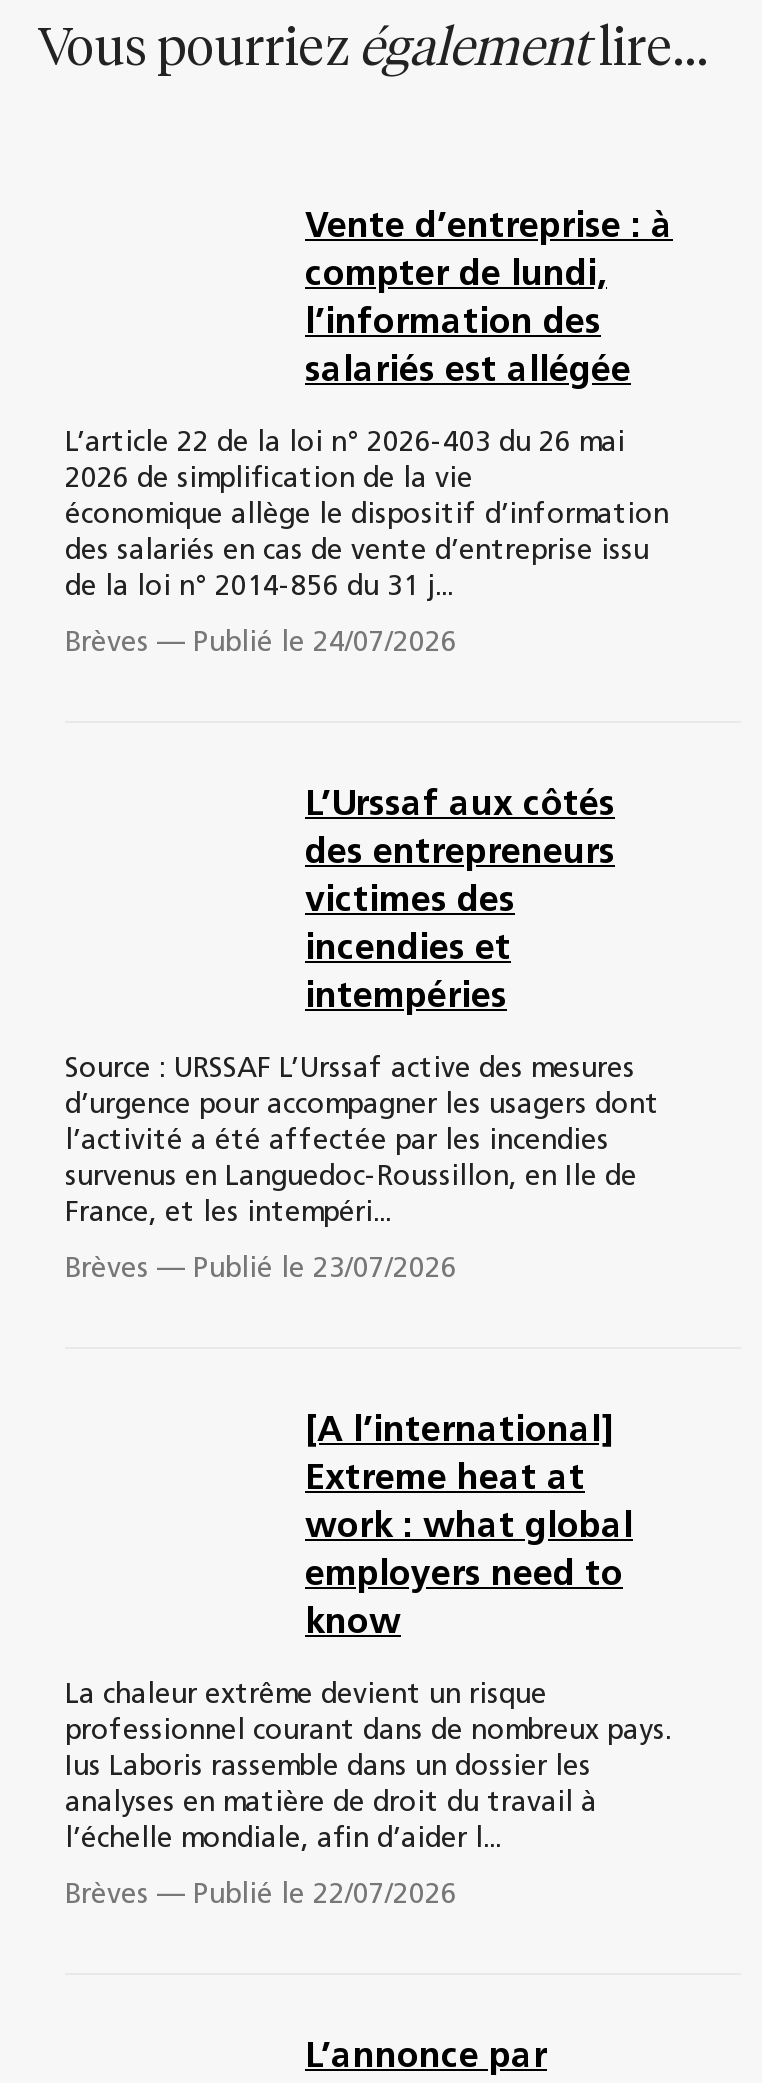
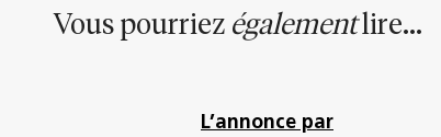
[65,209,673,659] Vente d’entreprise : à | compter de lundi, | l’information des | salariés est allégée | L’article 22 de la loi n° 2026-403 du 26 mai | 2026 de simplification de la vie | économique allège le dispositif d’information | des salariés en cas de vente d’entreprise issu | de la loi n° 2014-856 du 31 j... | Brèves — Publié le 24/07/2026 -> none
[65,787,659,1285] L’Urssaf aux côtés | des entrepreneurs | victimes des | incendies et | intempéries | Source : URSSAF L’Urssaf active des mesures | d’urgence pour accompagner les usagers dont | l’activité a été affectée par les incendies | survenus en Languedoc-Roussillon, en Ile de | France, et les intempéri... | Brèves — Publié le 23/07/2026 -> none
[65,1413,671,1911] [A l’international] | Extreme heat at | work : what global | employers need to | know | La chaleur extrême devient un risque | professionnel courant dans de nombreux pays. | Ius Laboris rassemble dans un dossier les | analyses en matière de droit du travail à | l’échelle mondiale, afin d’aider l... | Brèves — Publié le 22/07/2026 -> none

